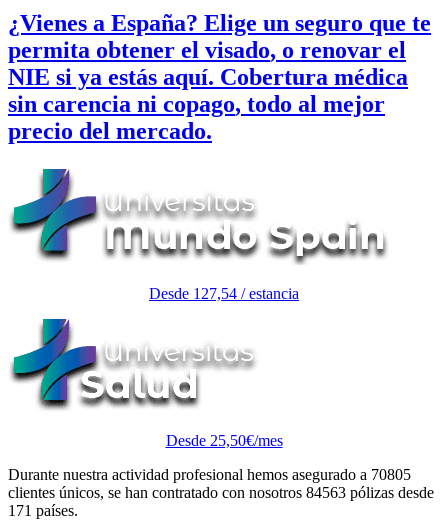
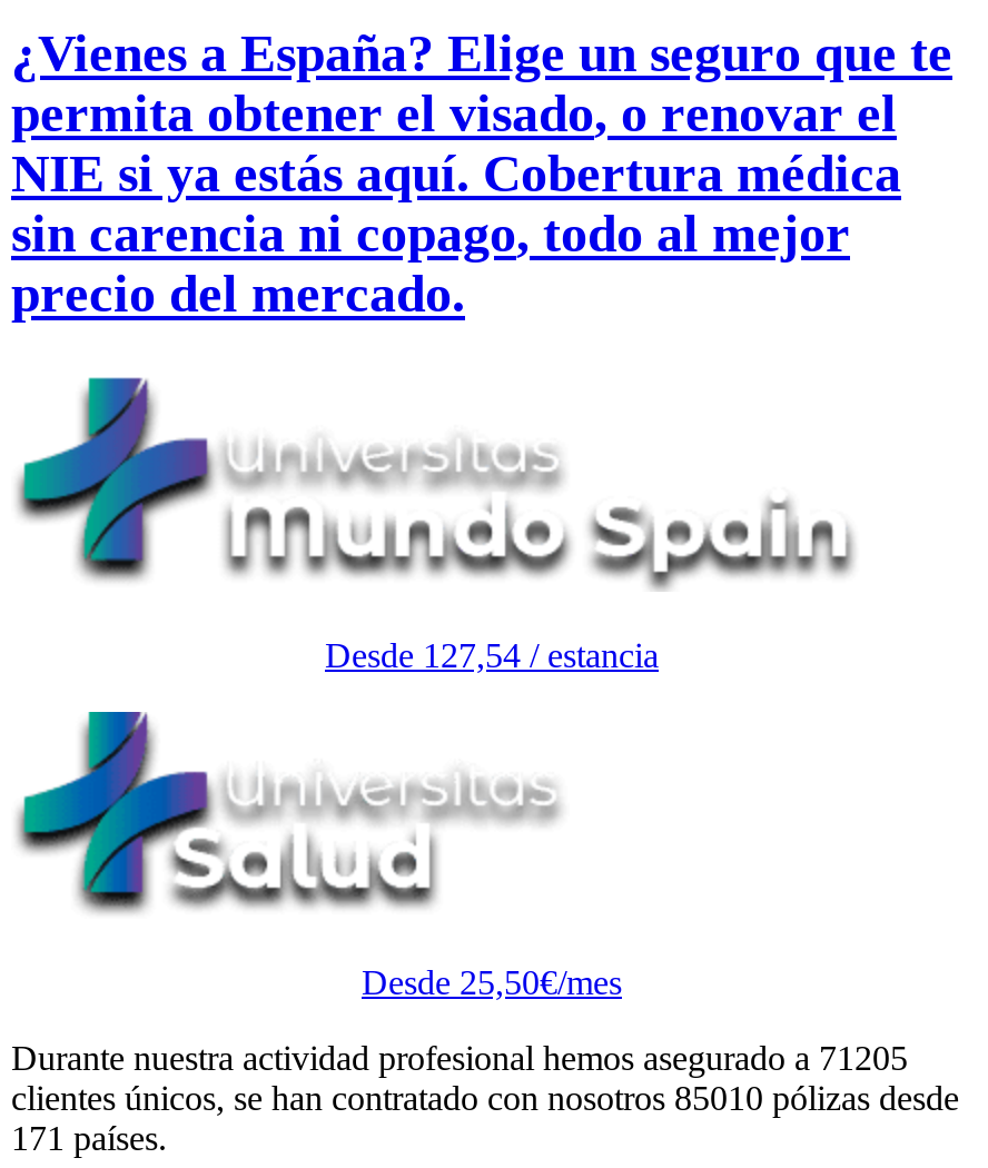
[8,466,411,483] Durante nuestra actividad profesional hemos asegurado a 70805 -> [11,1038,908,1076] Durante nuestra actividad profesional hemos asegurado a 71205
[8,484,434,501] clientes únicos, se han contratado con nosotros 84563 pólizas desde -> [11,1078,959,1116] clientes únicos, se han contratado con nosotros 85010 pólizas desde

